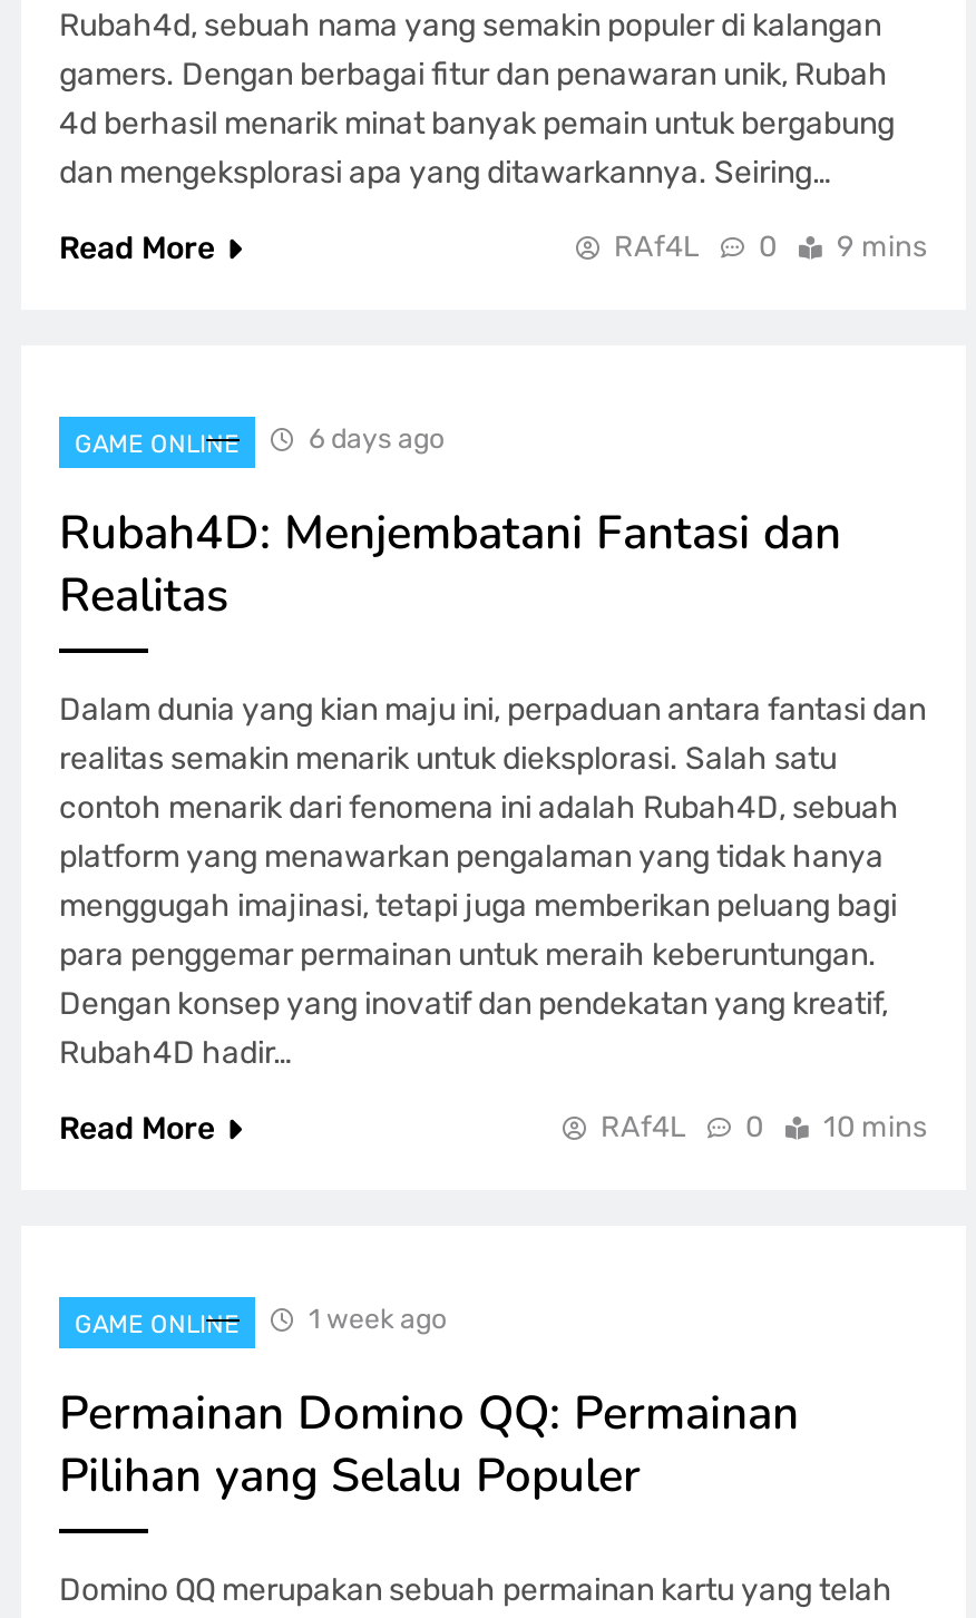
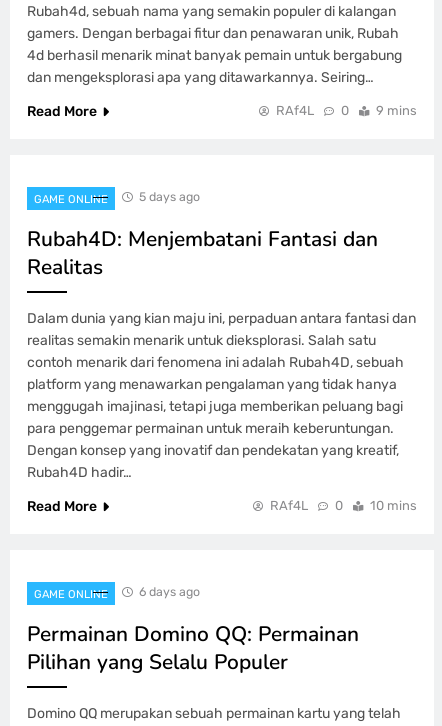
[309,420,445,454] 6 days ago -> [139,189,200,204] 5 days ago
[309,1301,447,1334] 1 week ago -> [139,584,200,599] 6 days ago

